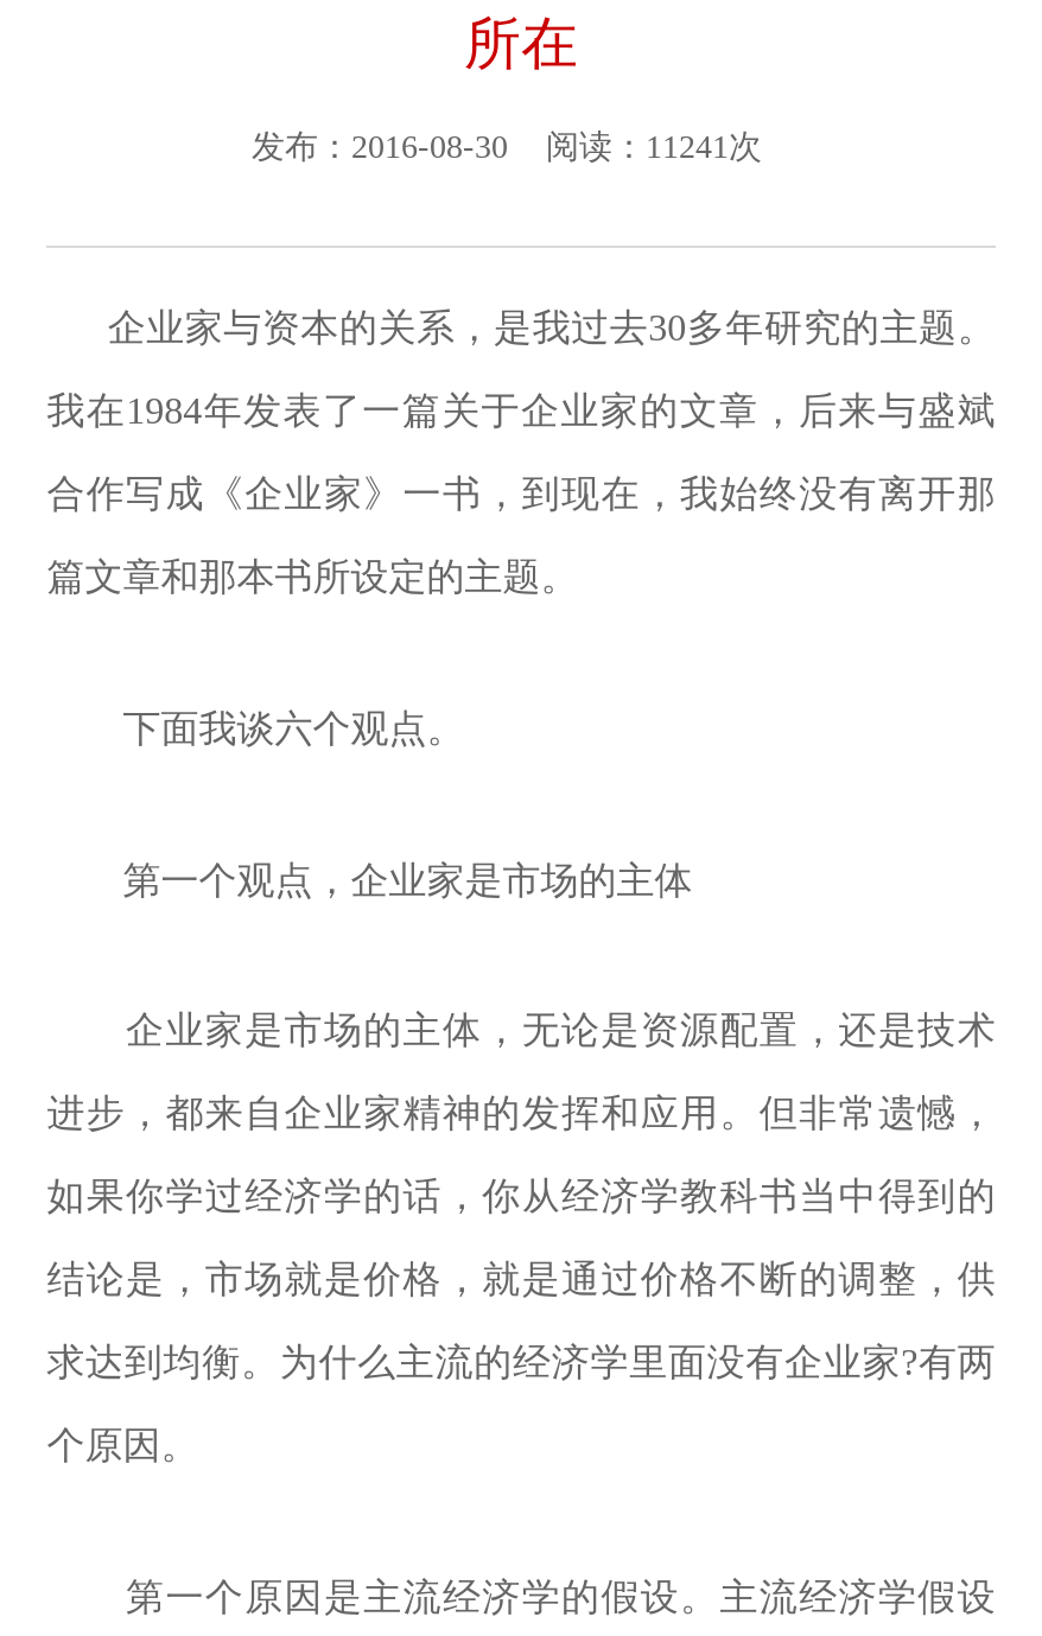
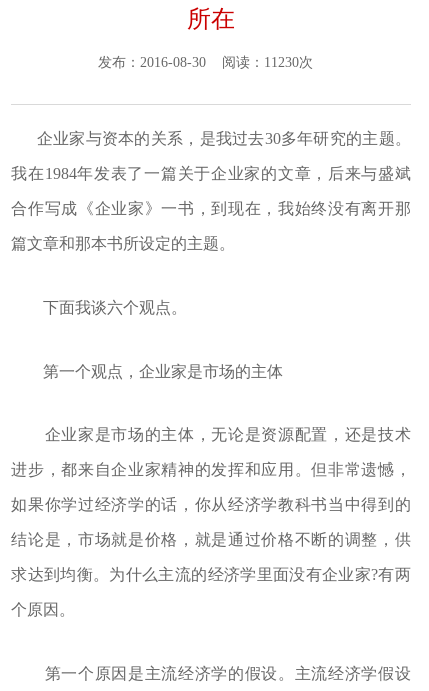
[252,129,790,165] 发布：2016-08-30 阅读：11241次 -> [97,55,324,70] 发布：2016-08-30 阅读：11230次

